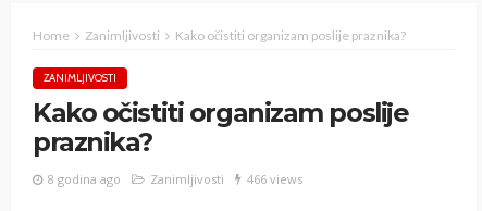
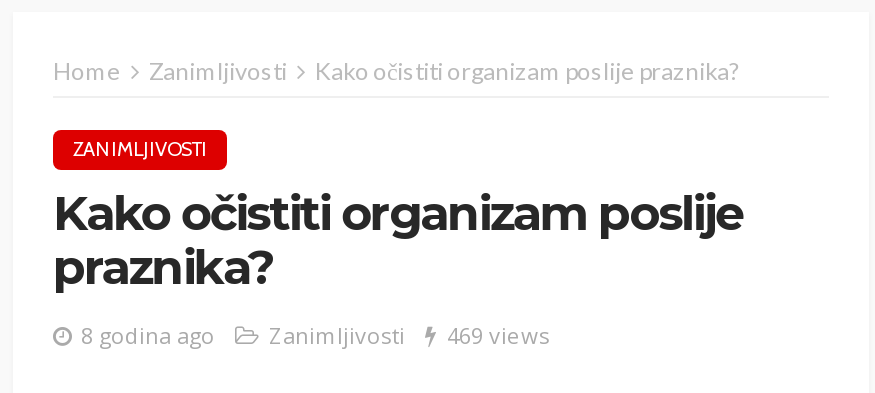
[48,171,302,187] 8 godina ago Zanimljivosti 466 views -> [81,320,549,350] 8 godina ago Zanimljivosti 469 views

